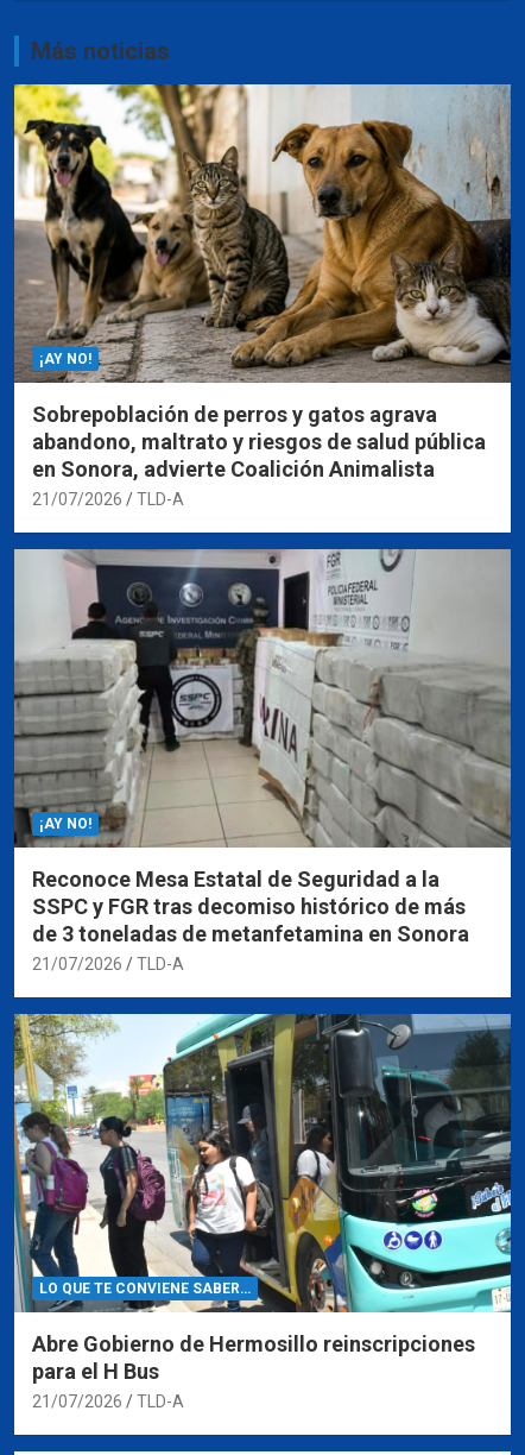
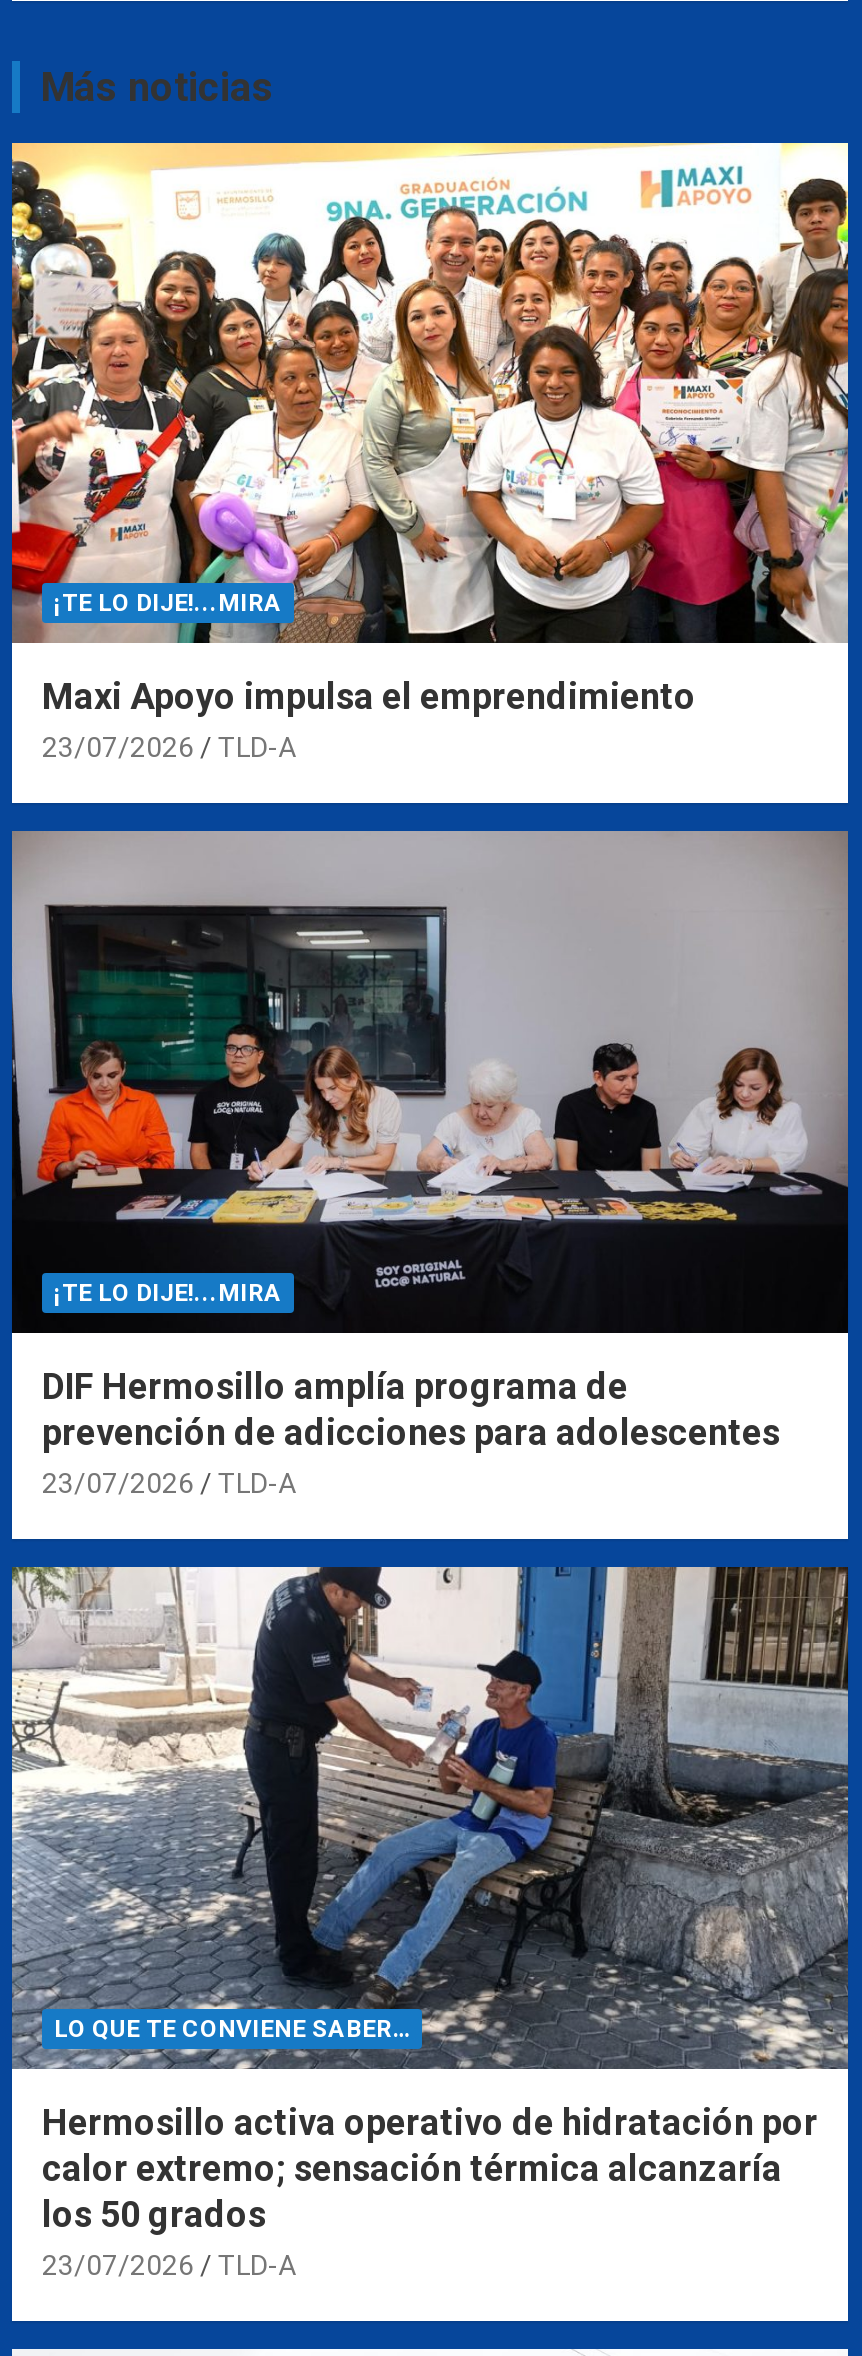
[13,83,512,383] [image] | ¡AY NO! -> [10,140,850,642] [image] | ¡TE LO DIJE!...MIRA
[32,402,486,509] Sobrepoblación de perros y gatos agrava | abandono, maltrato y riesgos de salud pública | en Sonora, advierte Coalición Animalista | 21/07/2026 -> [42,676,696,764] Maxi Apoyo impulsa el emprendimiento | 23/07/2026
[13,549,512,848] [image] | ¡AY NO! -> [10,830,850,1332] [image] | ¡TE LO DIJE!...MIRA
[32,866,469,973] Reconoce Mesa Estatal de Seguridad a la | SSPC y FGR tras decomiso histórico de más | de 3 toneladas de metanfetamina en Sonora | 21/07/2026 -> [42,1366,780,1500] DIF Hermosillo amplía programa de | prevención de adicciones para adolescentes | 23/07/2026
moved [39,954,251,1296] -> [54,1468,410,2043]: TLD-A | LO QUE TE CONVIENE SABER…
[13,1013,512,1411] [image] | Abre Gobierno de Hermosillo reinscripciones | para el H Bus | 21/07/2026 -> [10,1564,850,2281] [image] | Hermosillo activa operativo de hidratación por | calor extremo; sensación térmica alcanzaría | los 50 grados | 23/07/2026

